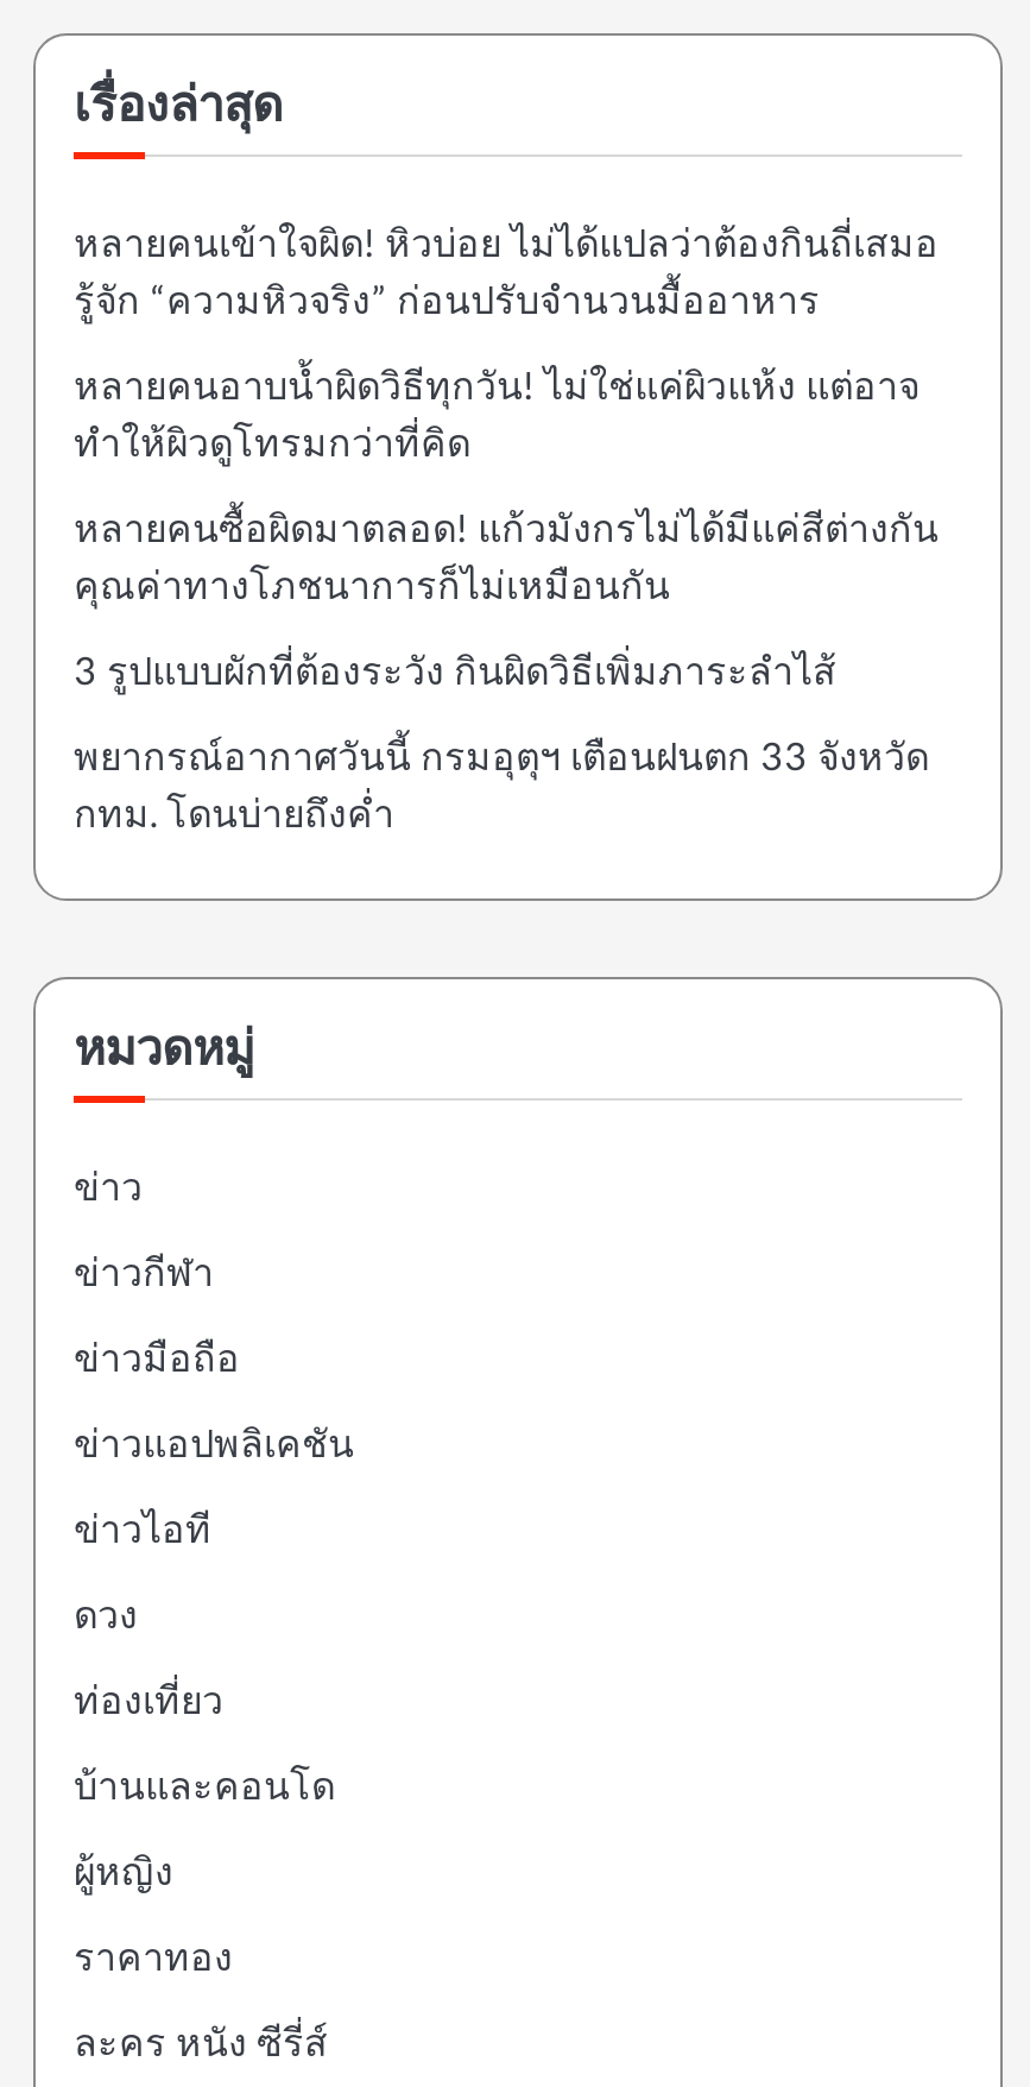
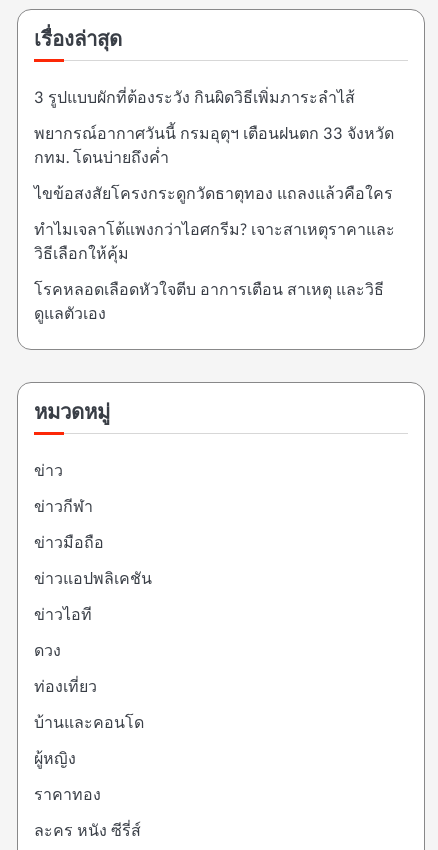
[74,223,939,611] หลายคนเข้าใจผิด! หิวบ่อย ไม่ได้แปลว่าต้องกินถี่เสมอ | รู้จัก “ความหิวจริง” ก่อนปรับจำนวนมื้ออาหาร | หลายคนอาบน้ำผิดวิธีทุกวัน! ไม่ใช่แค่ผิวแห้ง แต่อาจ | ทำให้ผิวดูโทรมกว่าที่คิด | หลายคนซื้อผิดมาตลอด! แก้วมังกรไม่ได้มีแค่สีต่างกัน | คุณค่าทางโภชนาการก็ไม่เหมือนกัน -> none
moved [74,651,929,839] -> [34,89,394,168]: 3 รูปแบบผักที่ต้องระวัง กินผิดวิธีเพิ่มภาระลำไส้ | พยากรณ์อากาศวันนี้ กรมอุตุฯ เตือนฝนตก 33 จังหวัด | กทม. โดนบ่ายถึงค่ำ
none -> [34,185,395,324] ไขข้อสงสัยโครงกระดูกวัดธาตุทอง แถลงแล้วคือใคร | ทำไมเจลาโต้แพงกว่าไอศกรีม? เจาะสาเหตุราคาและ | วิธีเลือกให้คุ้ม | โรคหลอดเลือดหัวใจตีบ อาการเตือน สาเหตุ และวิธี | ดูแลตัวเอง

